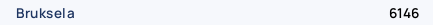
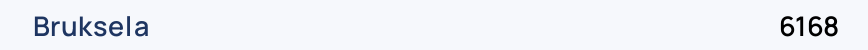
[389,4,419,22] 6146 -> [779,7,839,43] 6168

